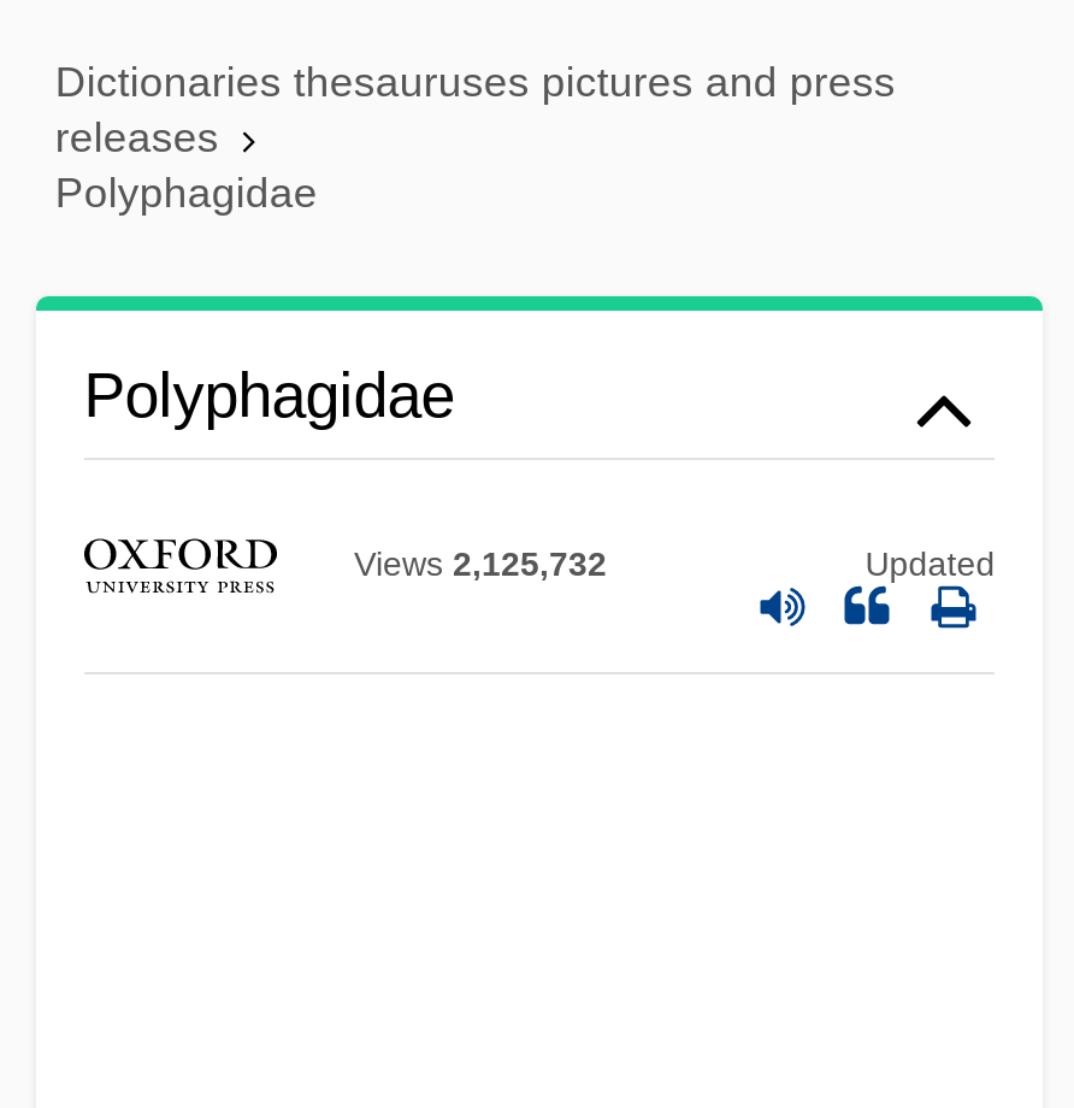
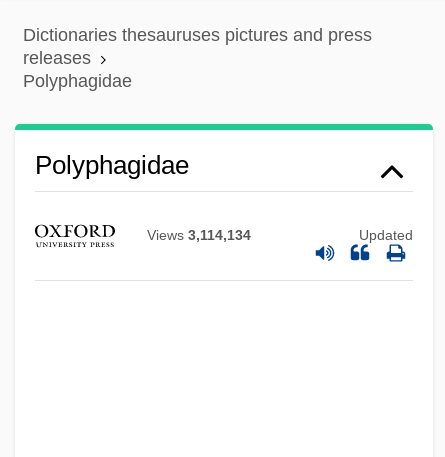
[354,546,607,584] Views 2,125,732 -> [147,227,251,243] Views 3,114,134

